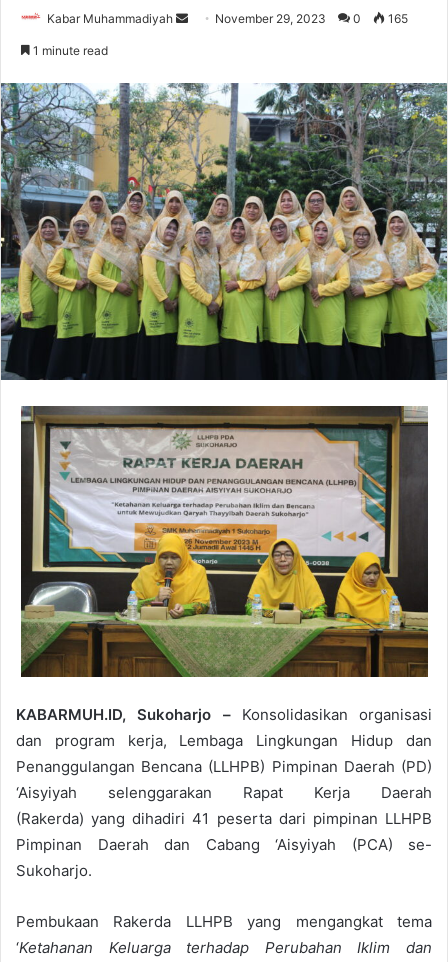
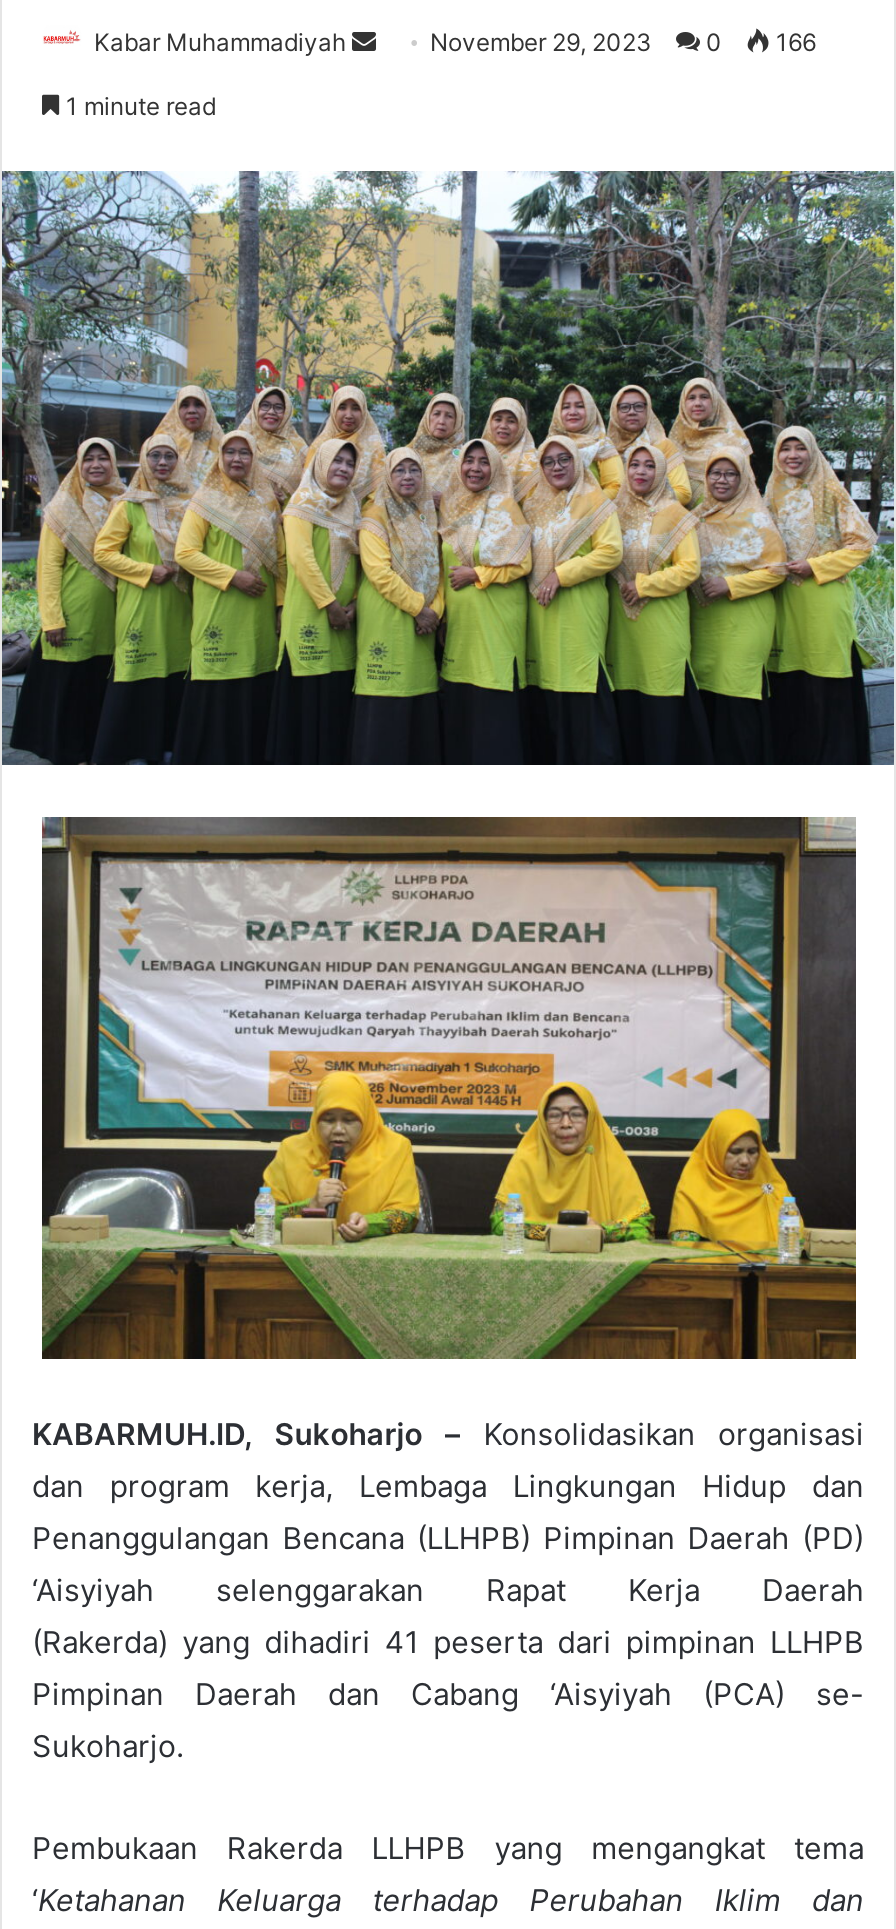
[385,11,408,26] 165 -> [770,26,816,56] 166

